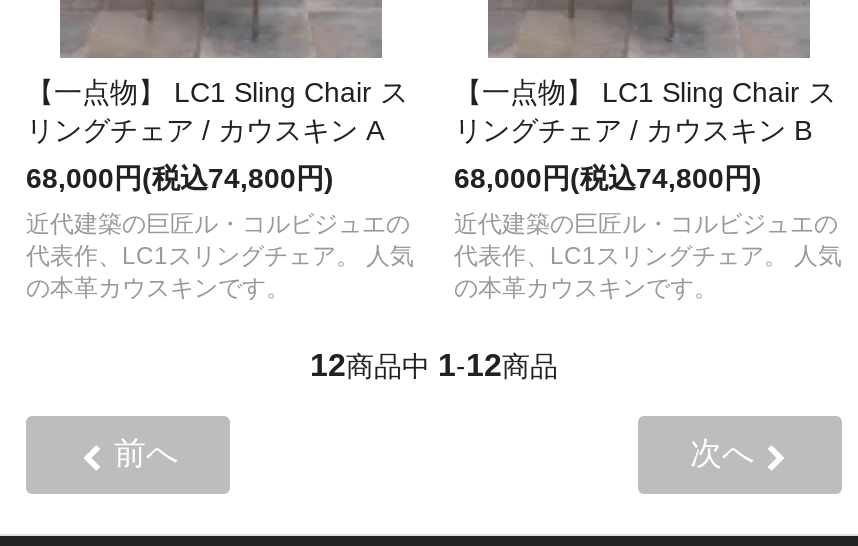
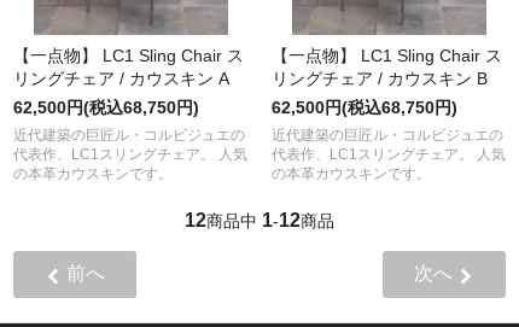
[26,161,334,193] 68,000円(税込74,800円) -> [13,97,199,117] 62,500円(税込68,750円)
[454,161,762,193] 68,000円(税込74,800円) -> [272,97,457,117] 62,500円(税込68,750円)

